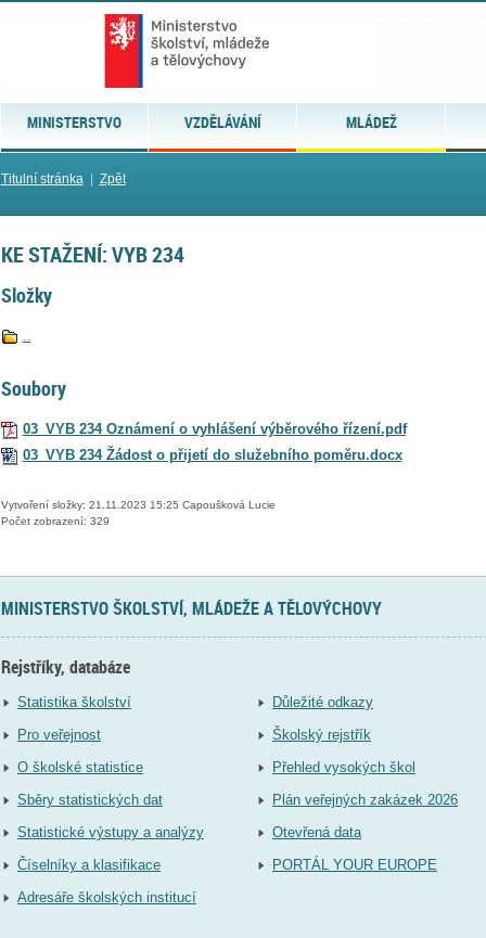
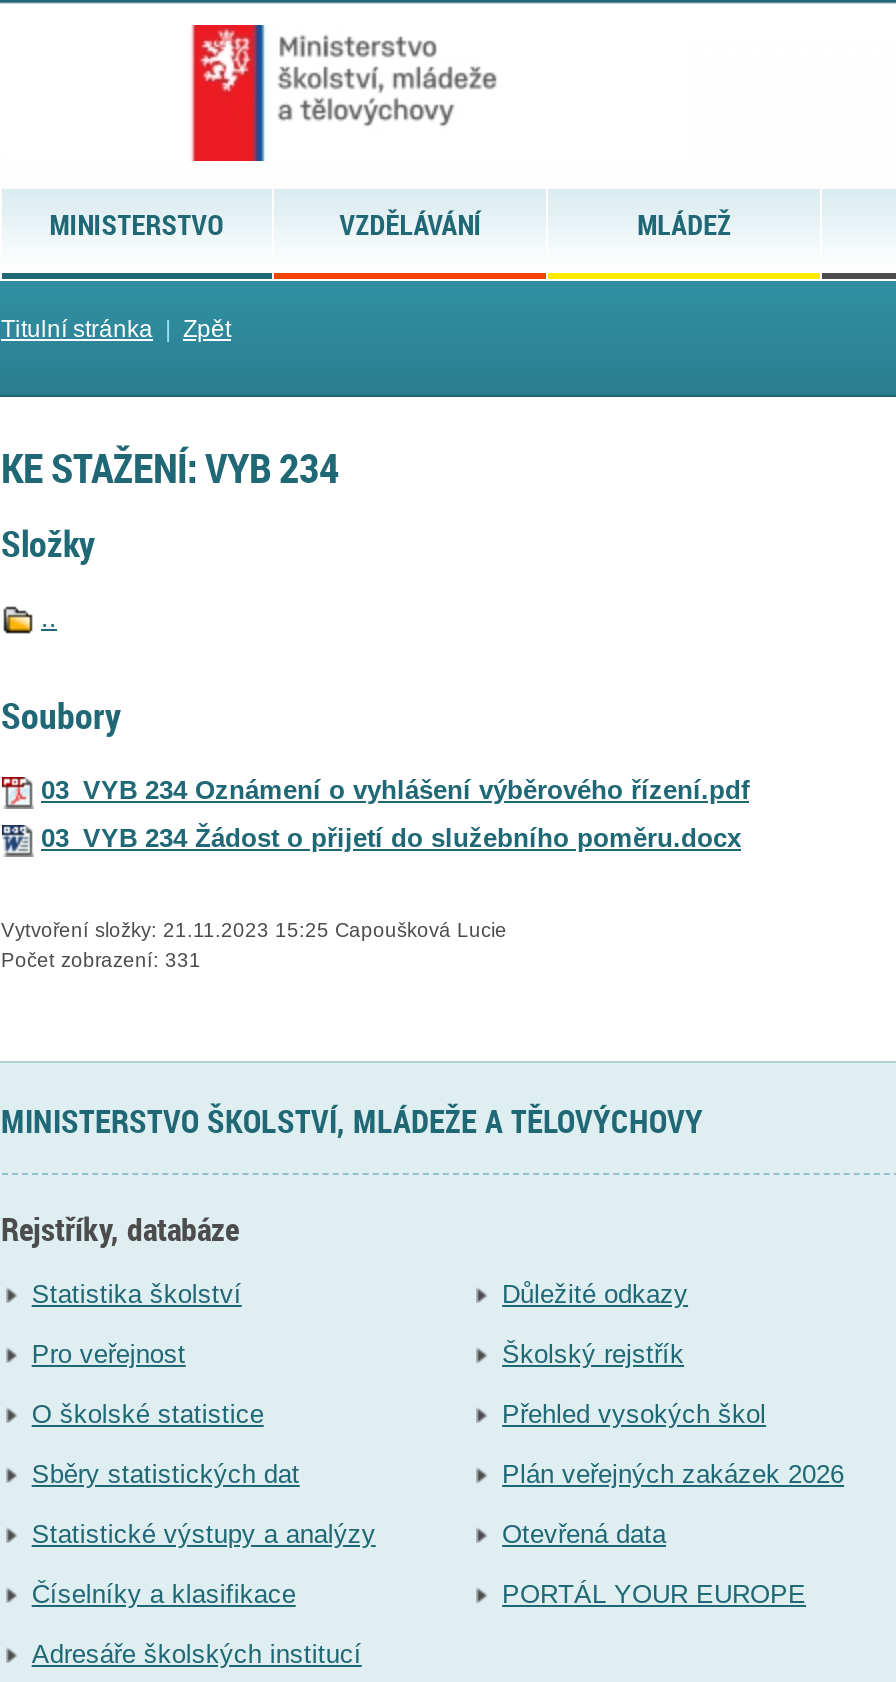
[1,515,109,527] Počet zobrazení: 329 -> [1,949,201,971] Počet zobrazení: 331

